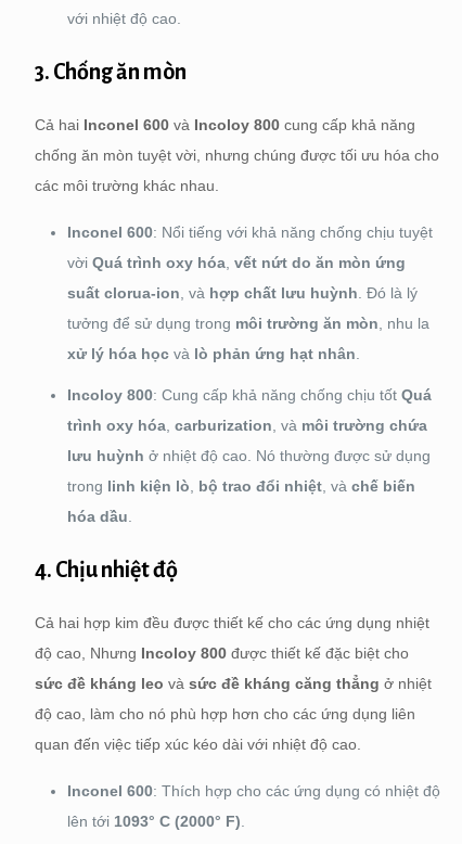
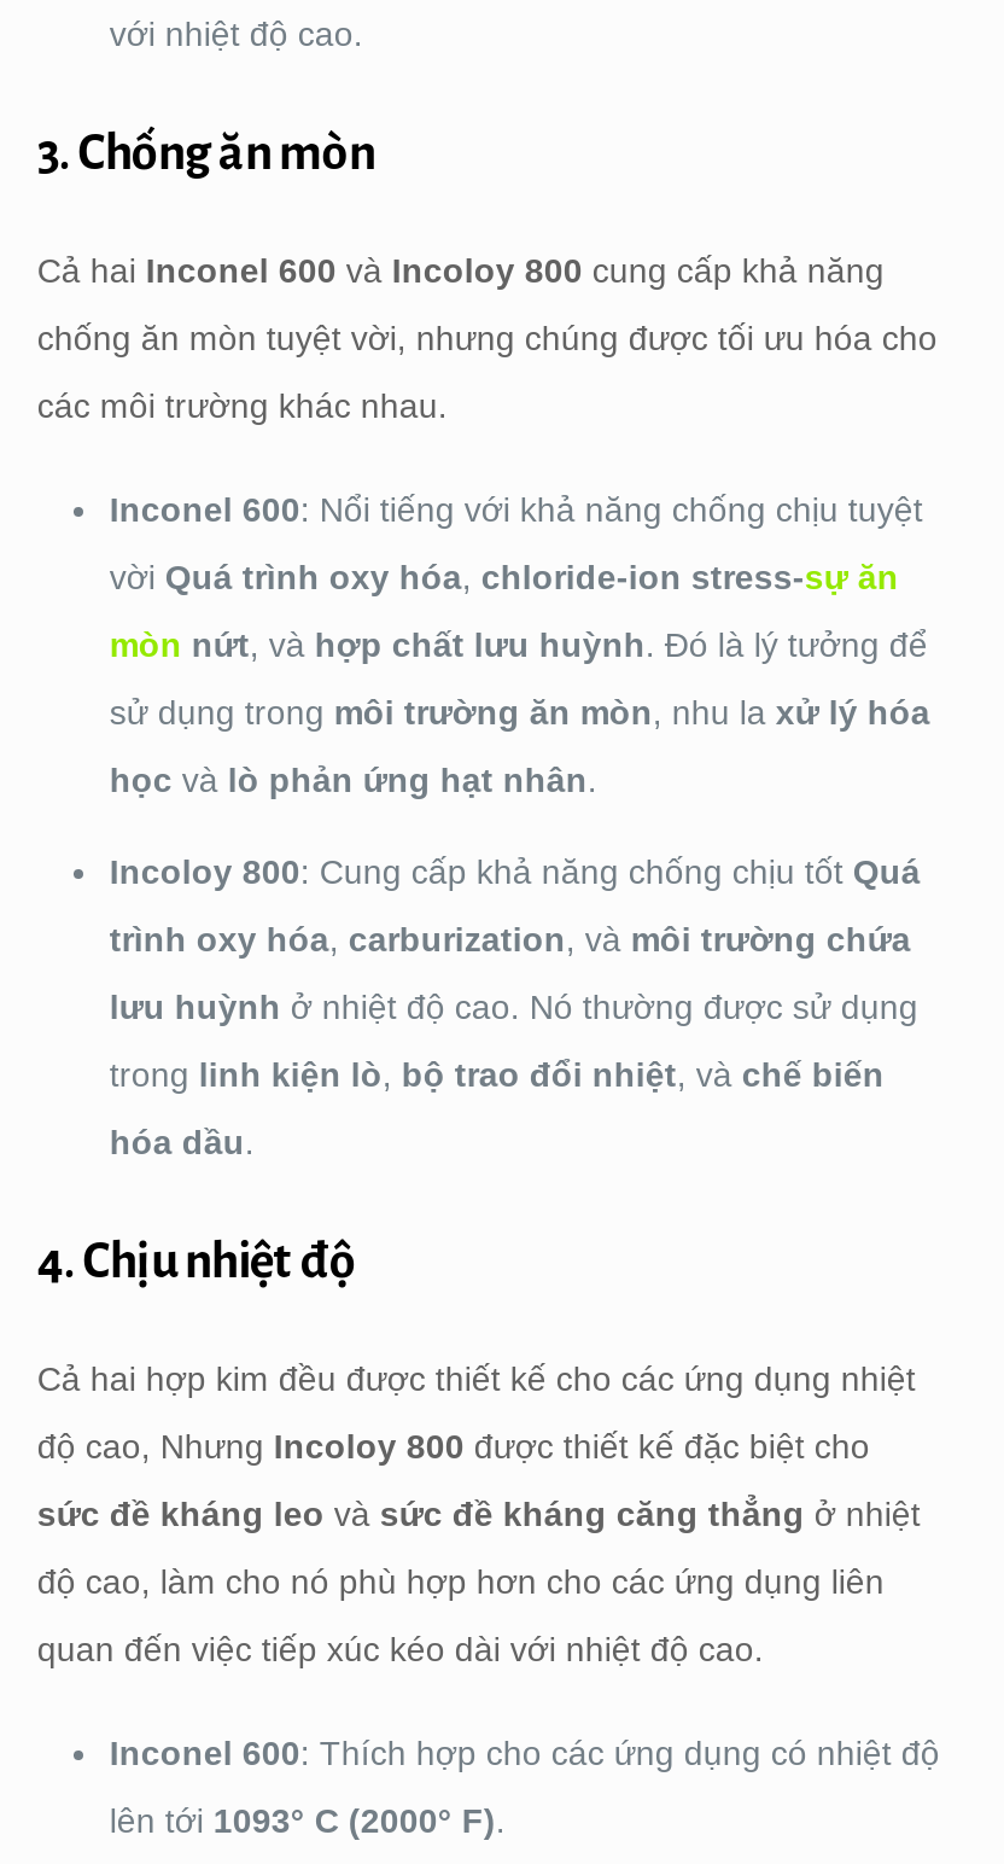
[67,254,405,271] vời Quá trình oxy hóa, vết nứt do ăn mòn ứng -> [109,557,899,596] vời Quá trình oxy hóa, chloride-ion stress-sự ăn
[67,284,417,301] suất clorua-ion, và hợp chất lưu huỳnh. Đó là lý -> [109,625,927,664] mòn nứt, và hợp chất lưu huỳnh. Đó là lý tưởng để
[67,314,429,332] tưởng để sử dụng trong môi trường ăn mòn, nhu la -> [109,692,930,731] sử dụng trong môi trường ăn mòn, nhu la xử lý hóa
[67,345,360,362] xử lý hóa học và lò phản ứng hạt nhân. -> [109,760,597,799] học và lò phản ứng hạt nhân.

